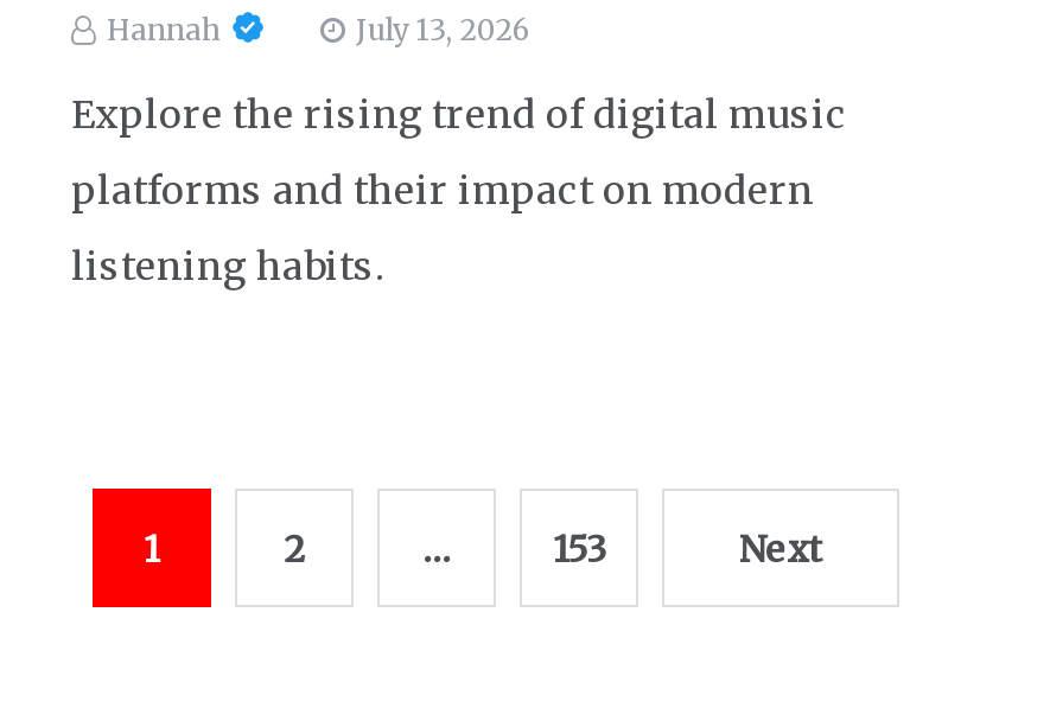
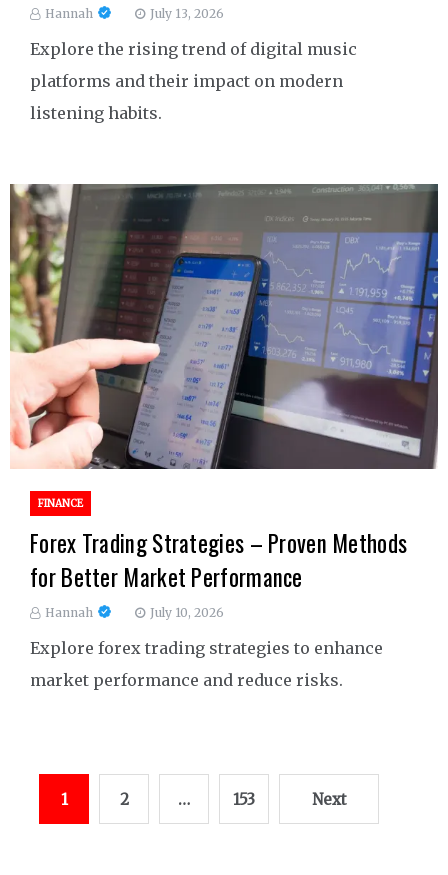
none -> [9,183,439,690] [image] | FINANCE | Forex Trading Strategies – Proven Methods | for Better Market Performance | Hannah | July 10, 2026 | Explore forex trading strategies to enhance | market performance and reduce risks.

